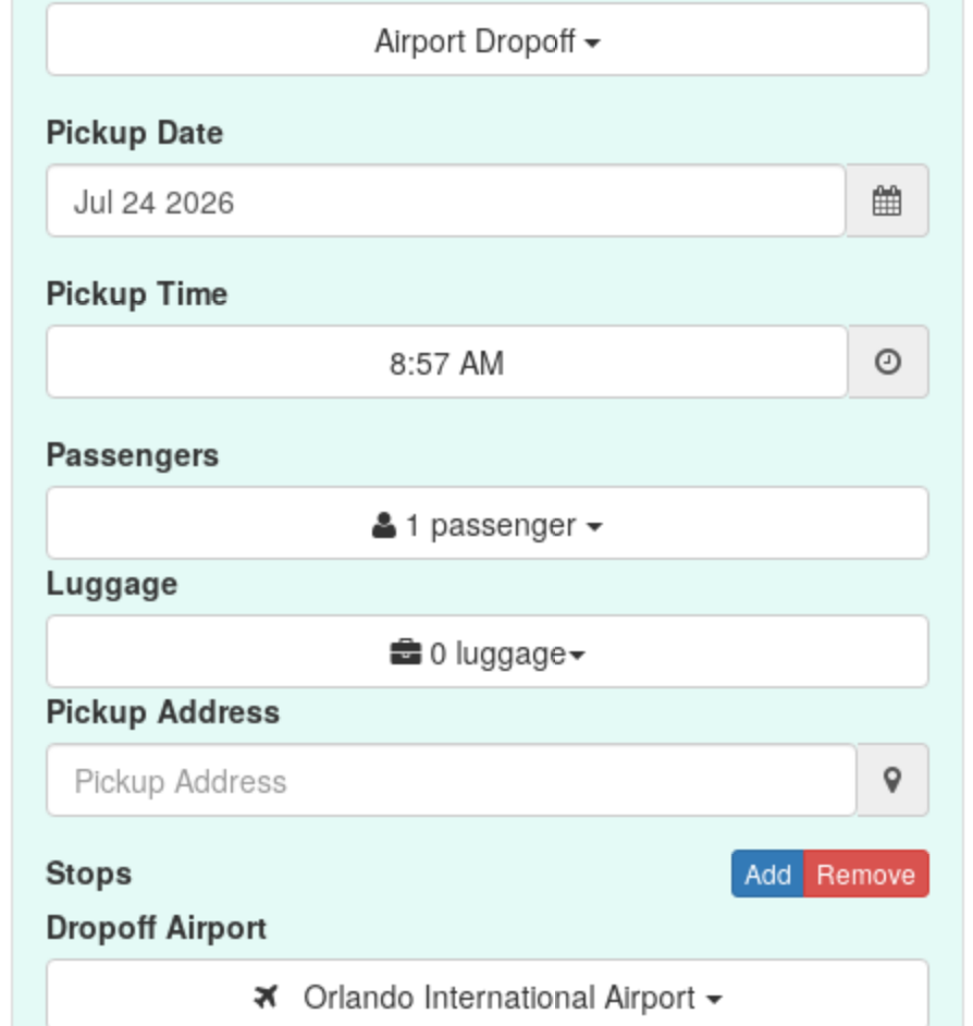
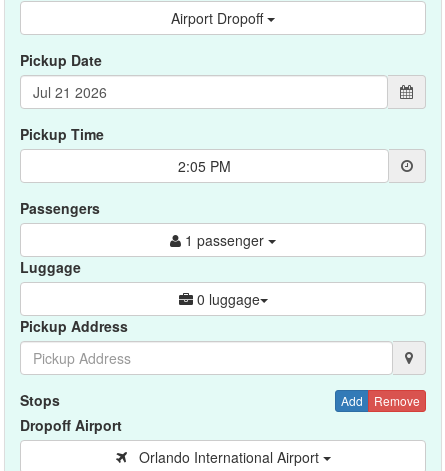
[390,339,505,383] 8:57 AM -> [178,156,231,176] 2:05 PM

